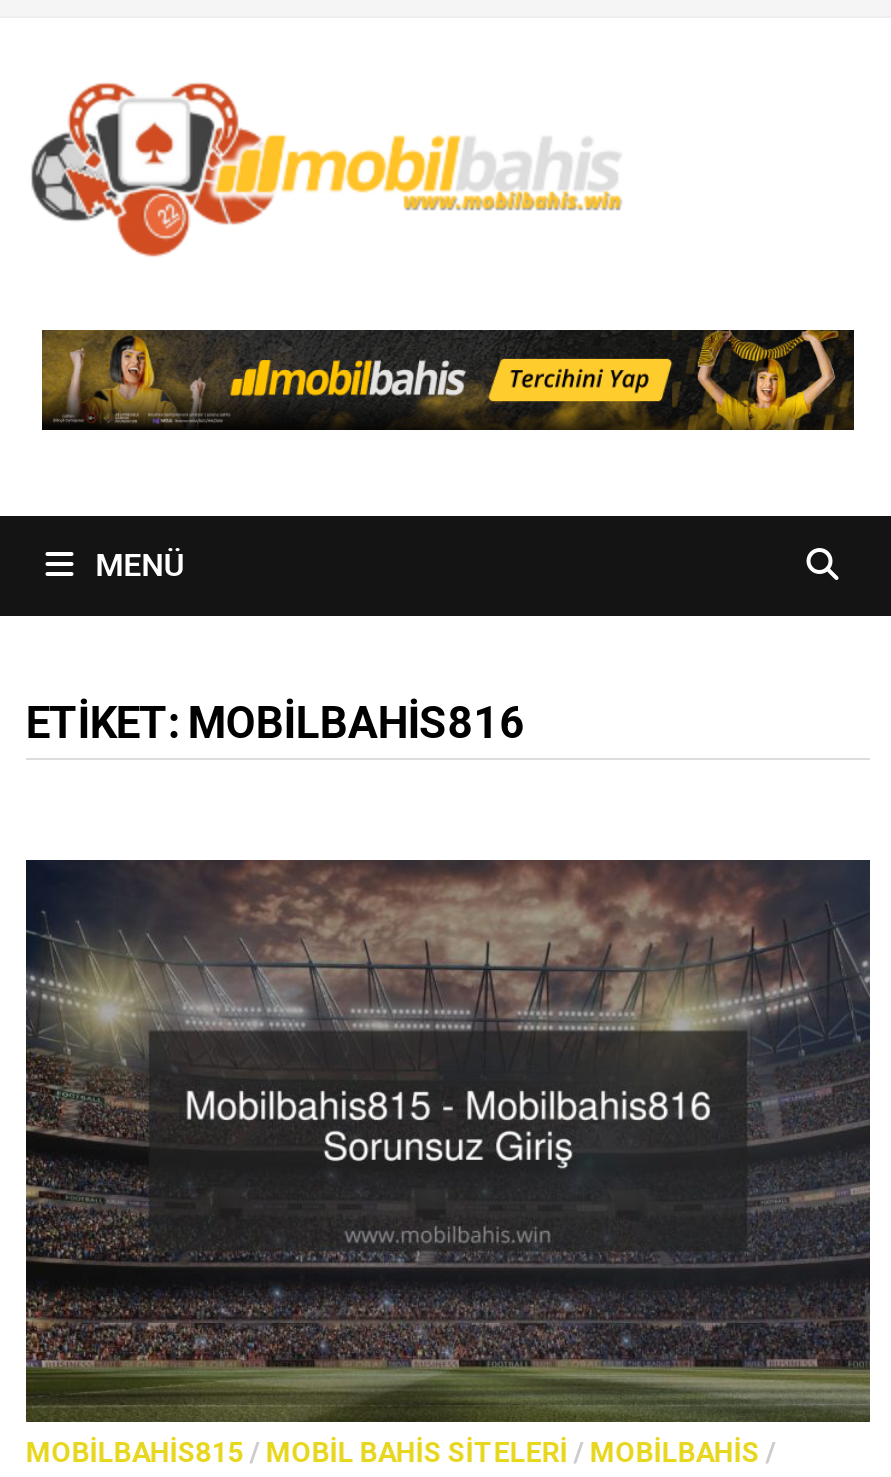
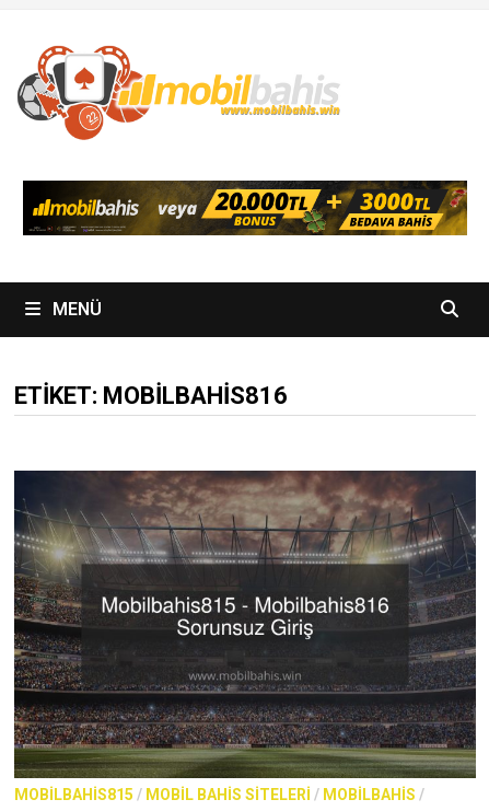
[40,328,856,432] [image] -> [22,179,468,236] [image]

